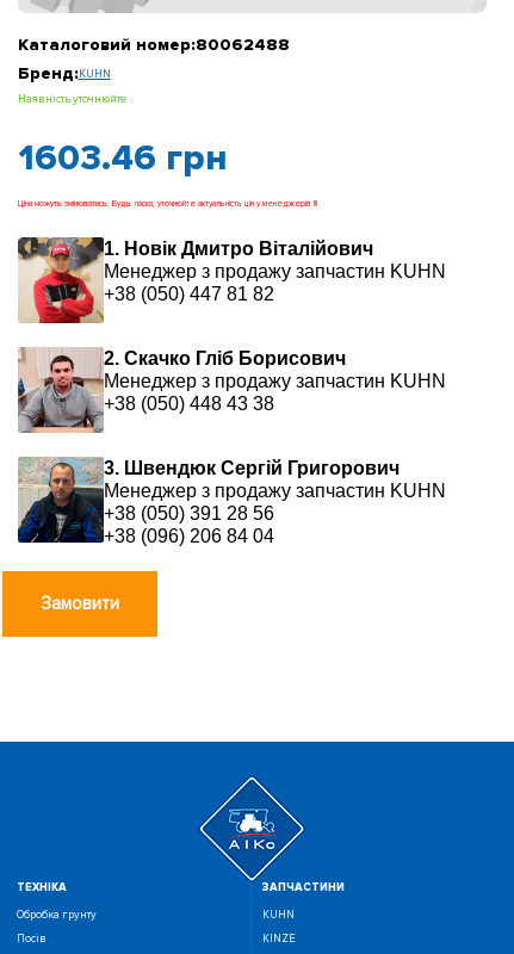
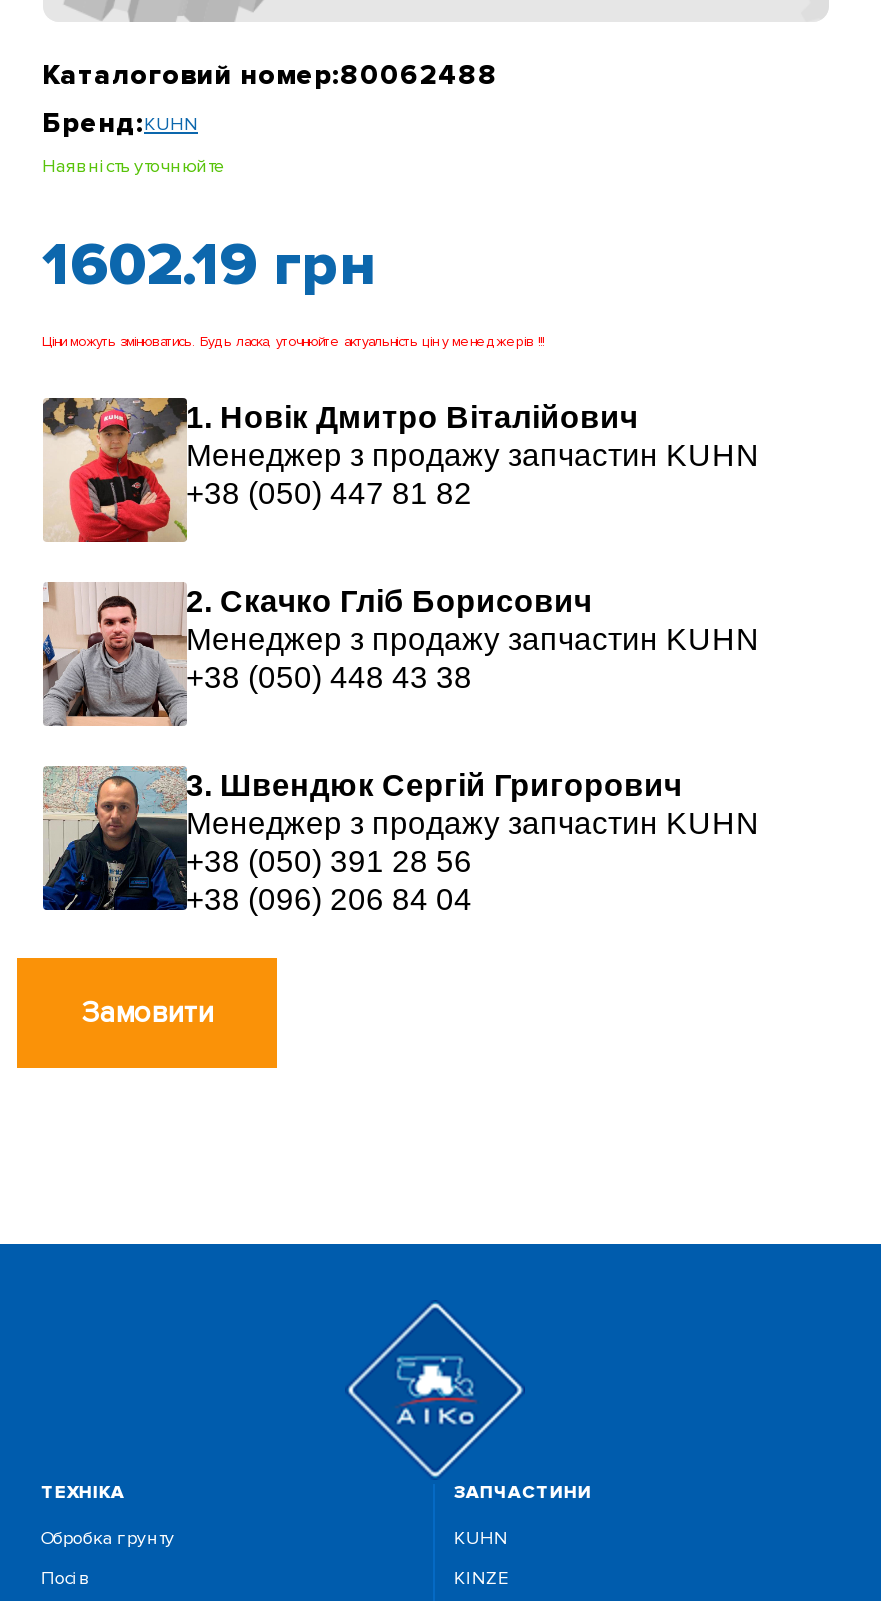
[17,136,227,180] 1603.46 грн -> [42,227,378,301] 1602.19 грн

